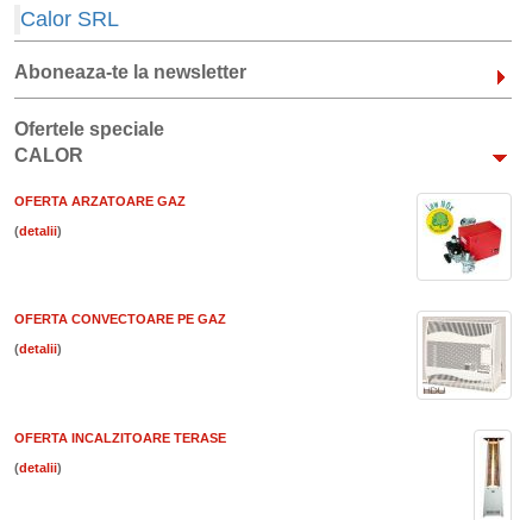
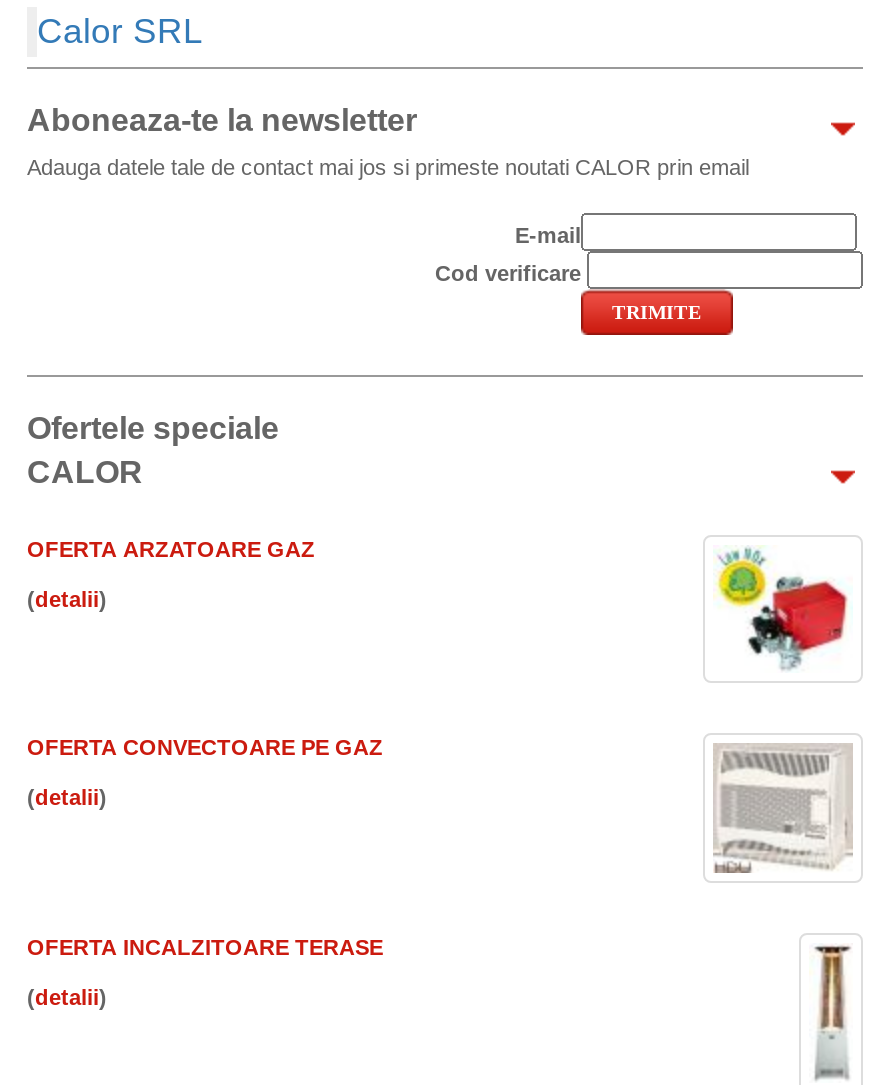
none -> [27,155,865,337] [image] | Adauga datele tale de contact mai jos si primeste noutati CALOR prin email | E-mail | Cod verificare

